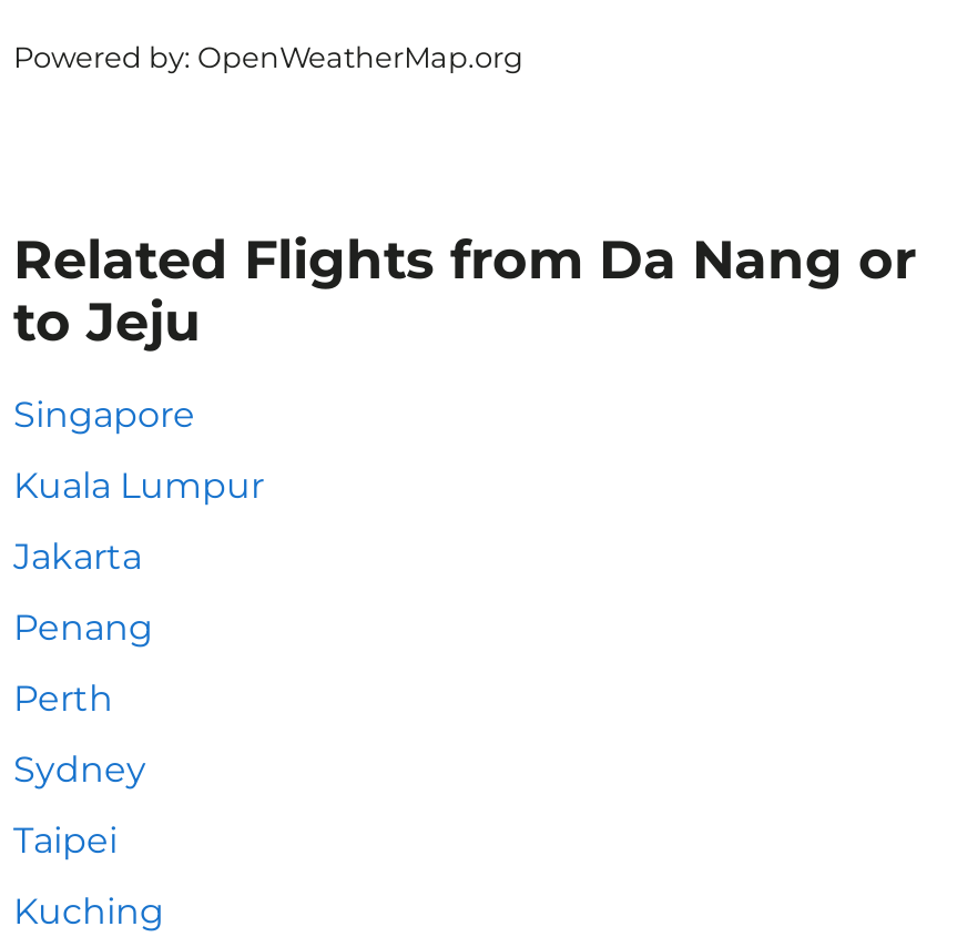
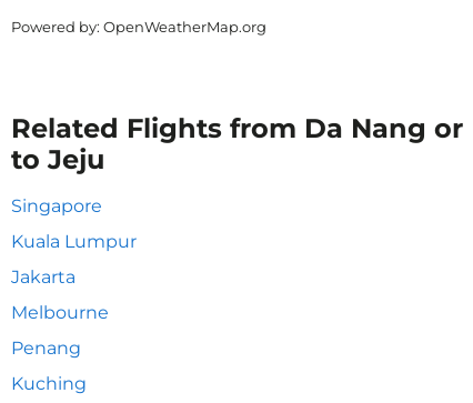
none -> [11,302,109,323] Melbourne
moved [13,607,153,649] -> [11,337,81,359]: Penang
[13,678,146,862] Perth | Sydney | Taipei -> none

